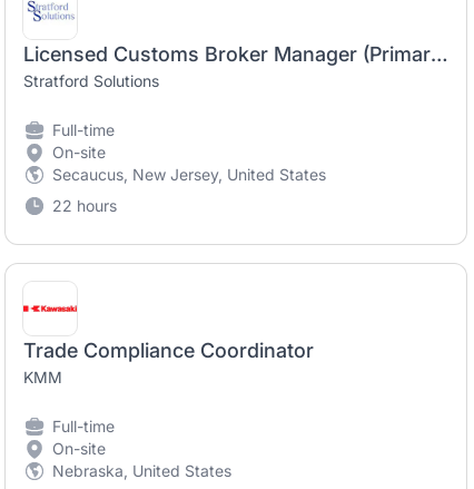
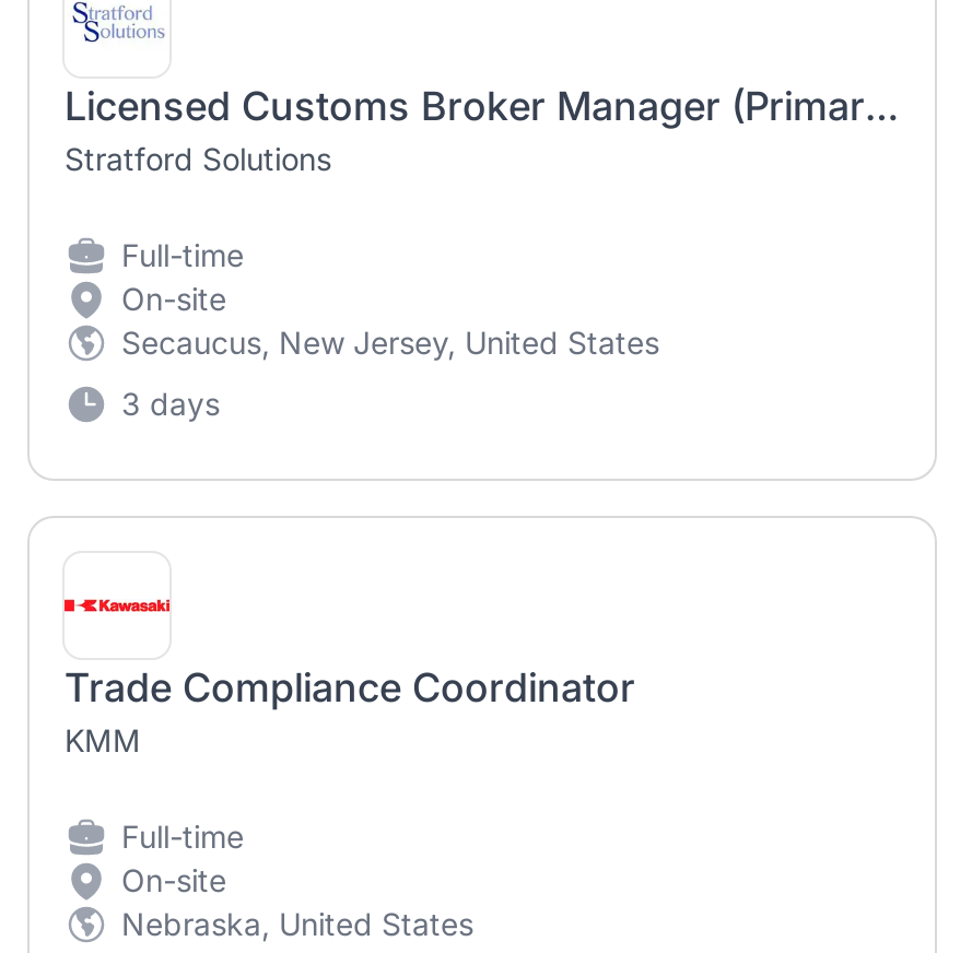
[52,196,117,215] 22 hours -> [121,385,220,422] 3 days

